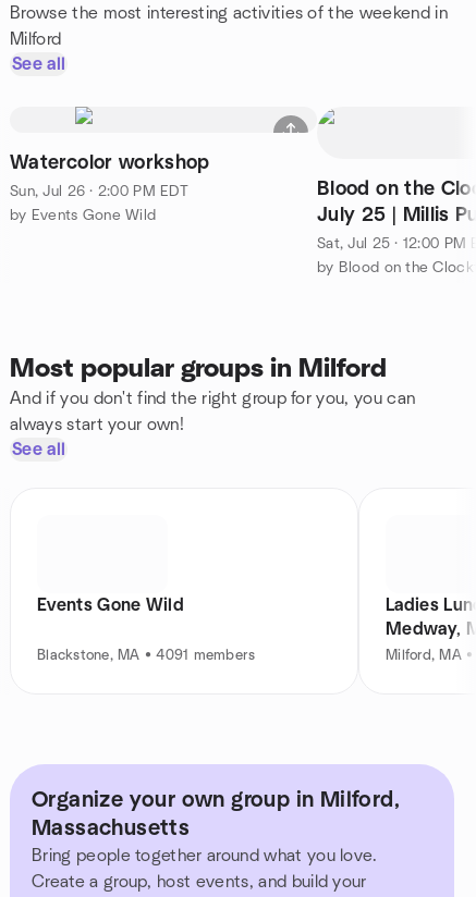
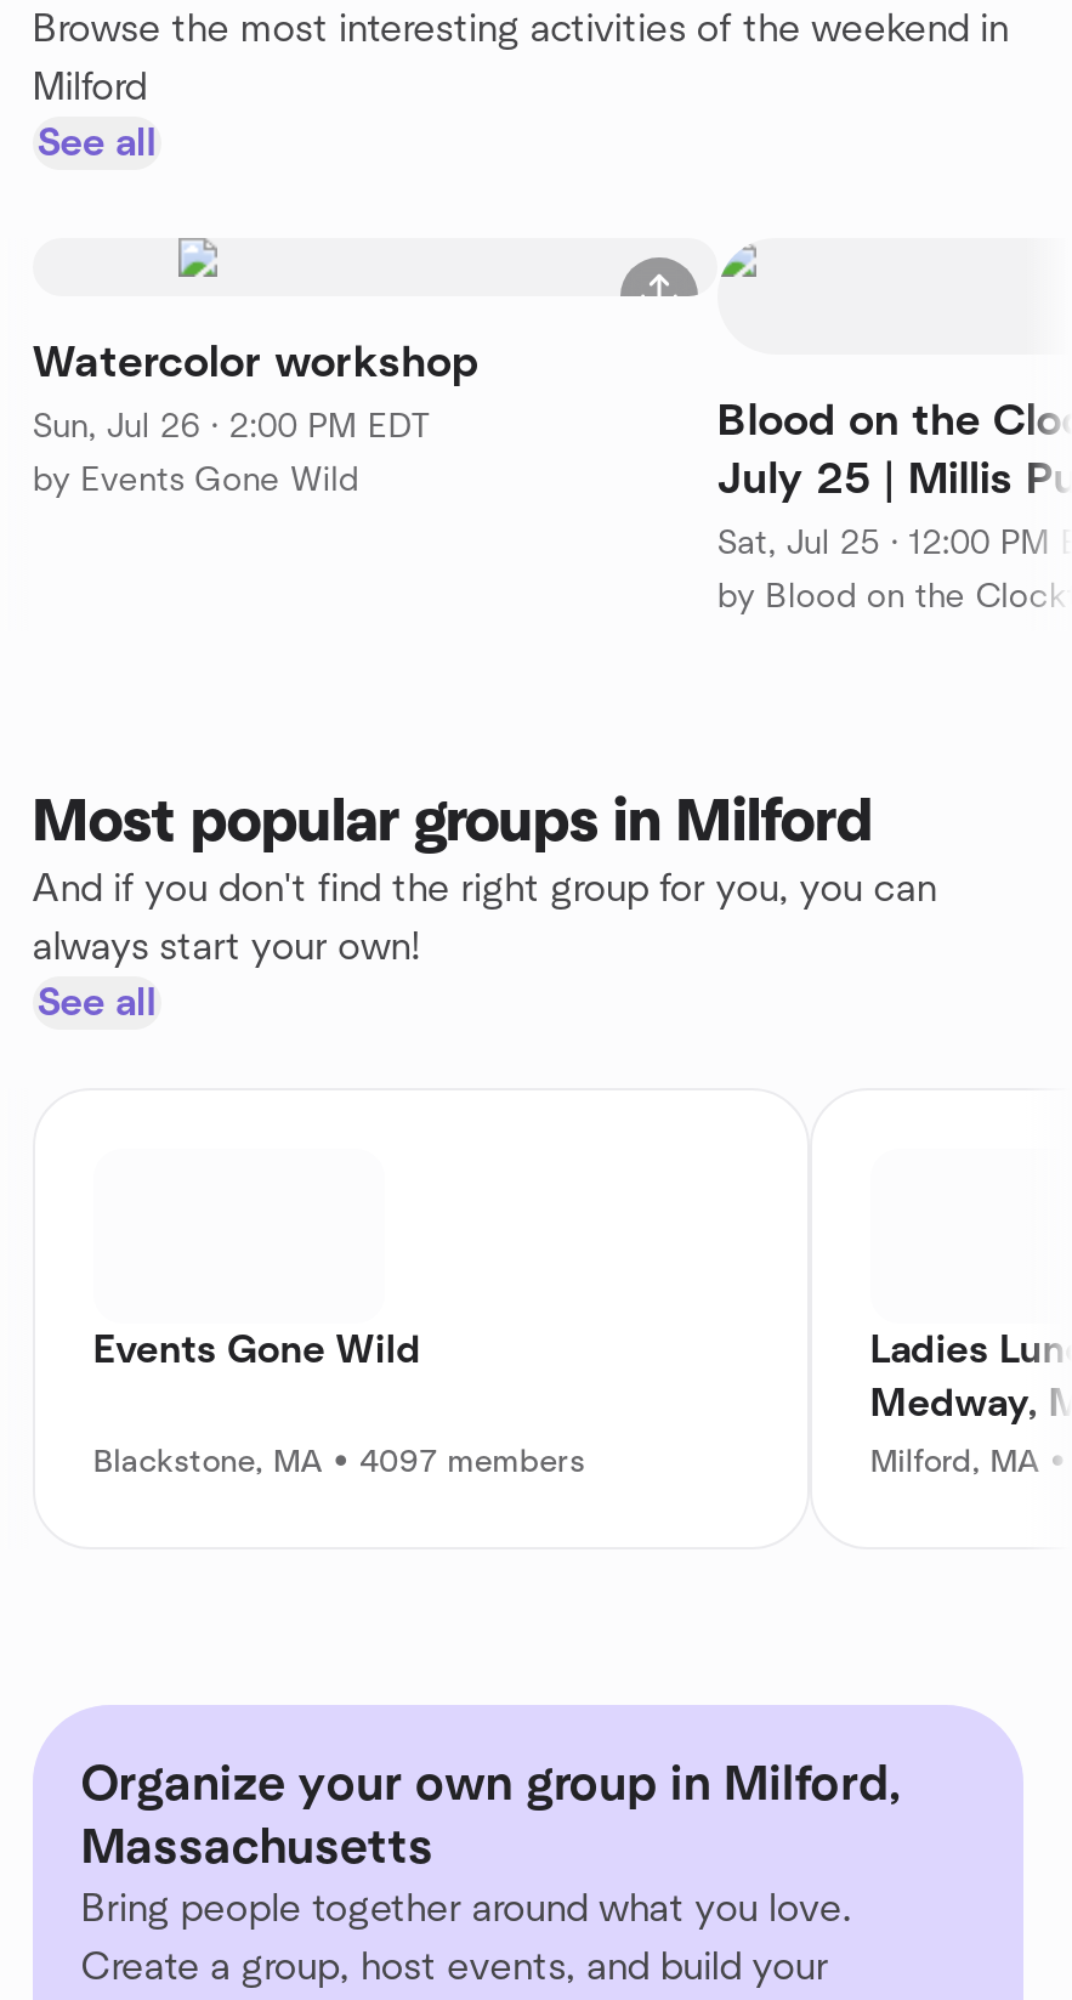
[37,649,255,663] Blackstone, MA • 4091 members -> [93,1447,585,1479] Blackstone, MA • 4097 members

